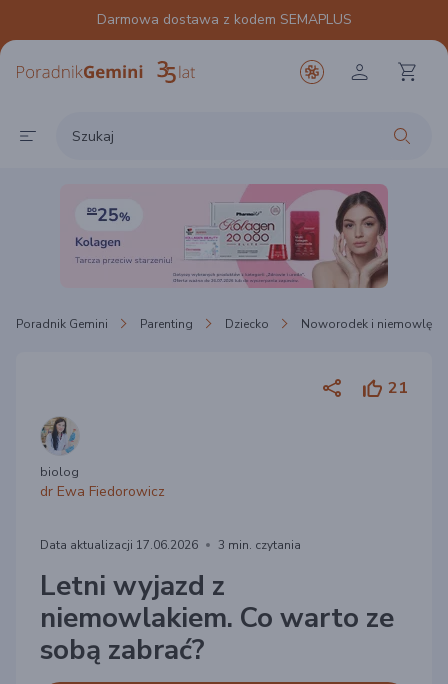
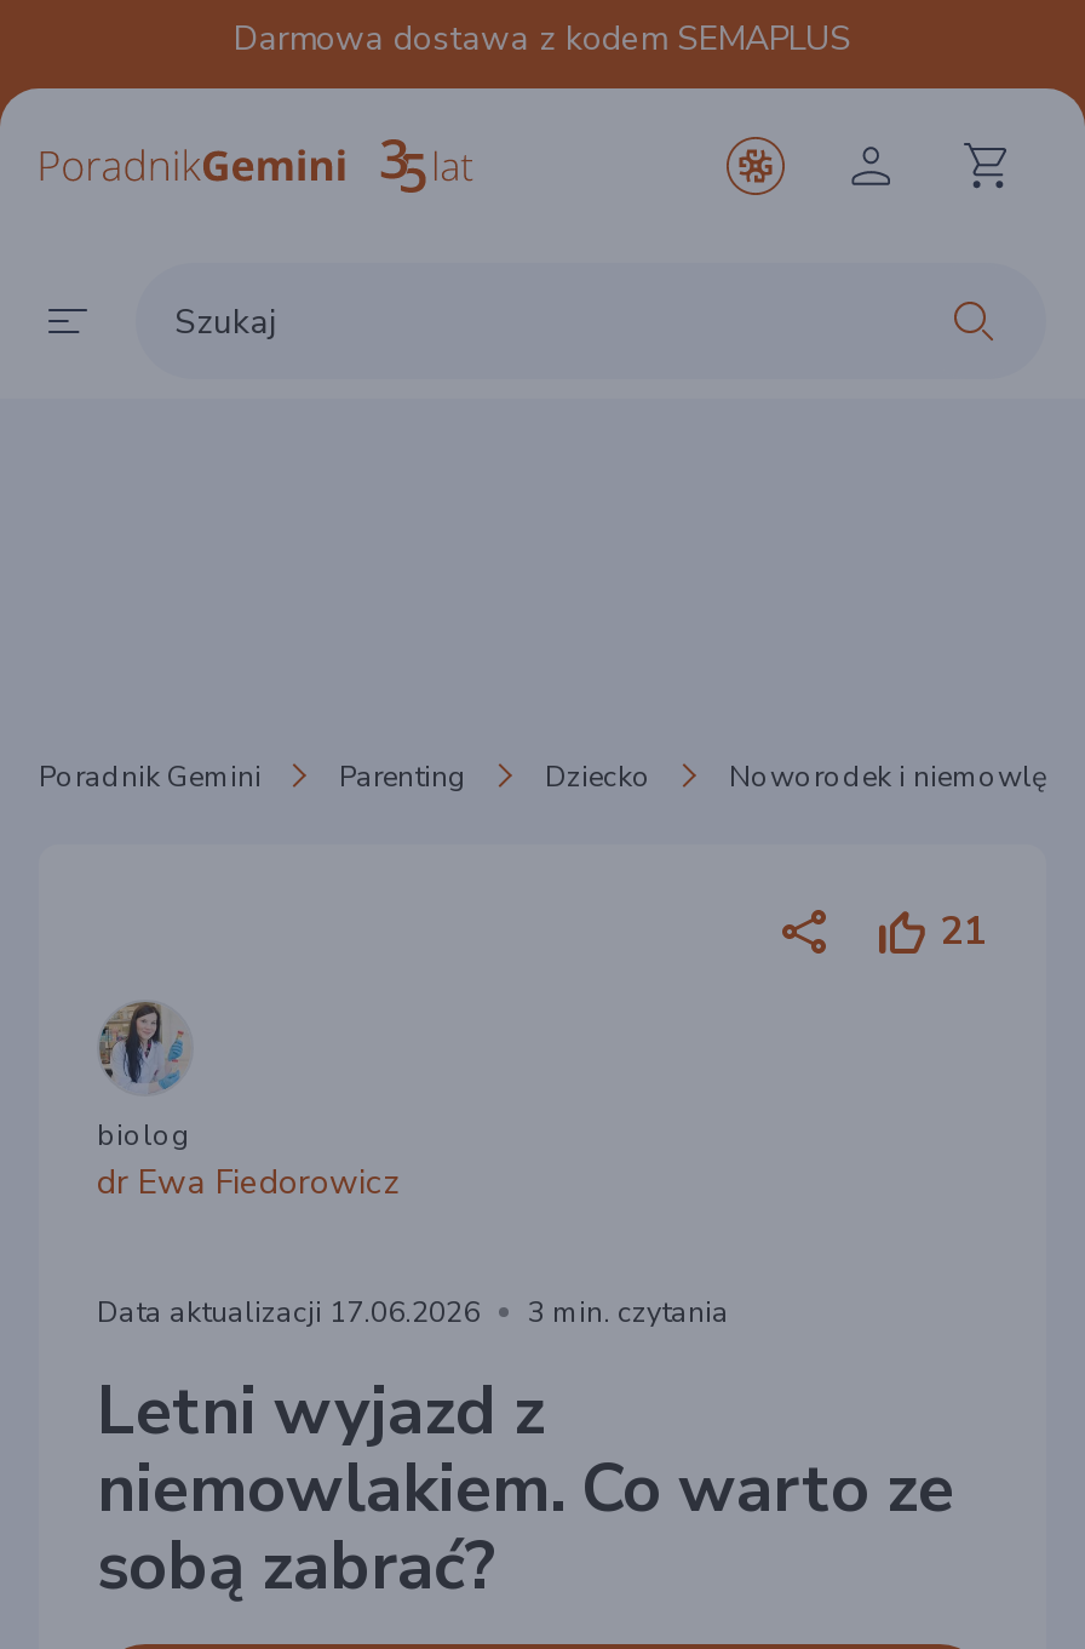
[74,184,389,289] [image] -> none

